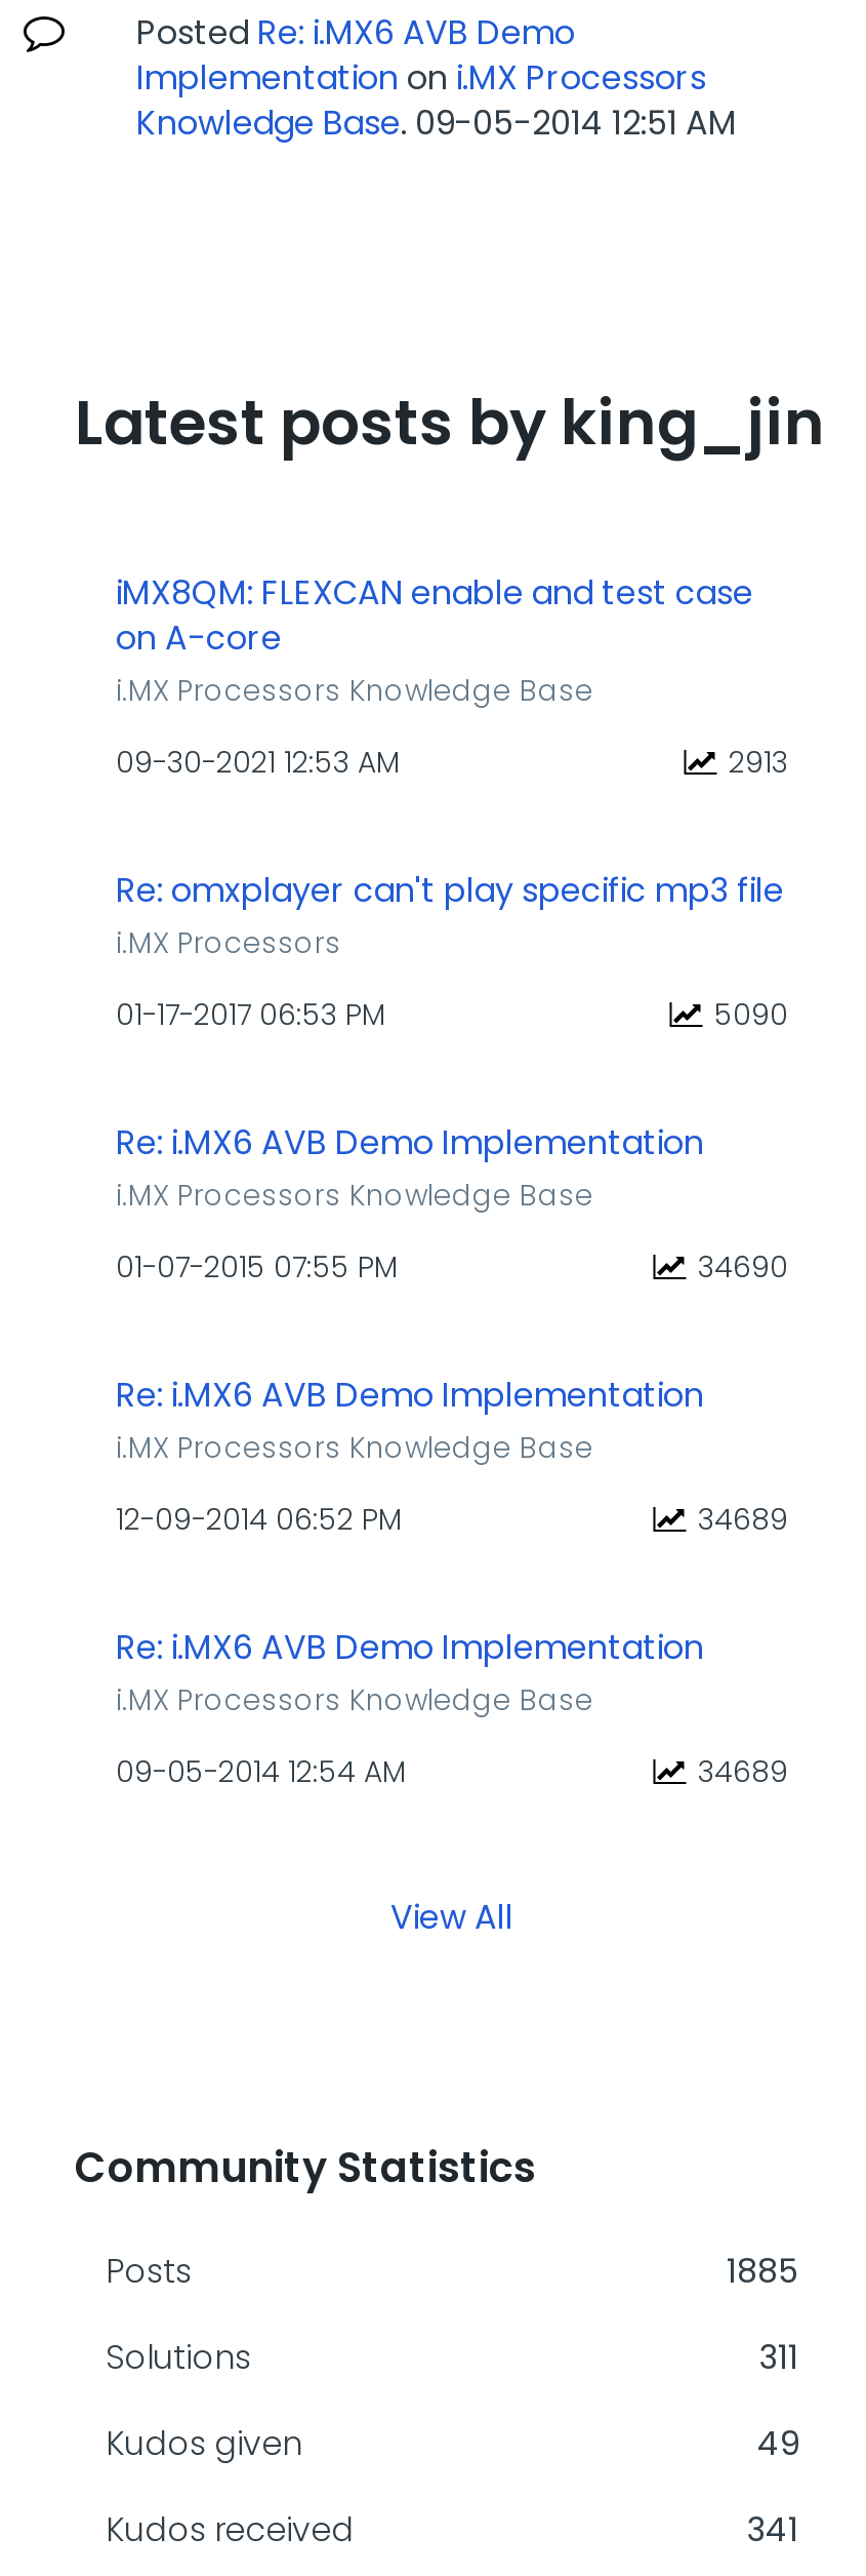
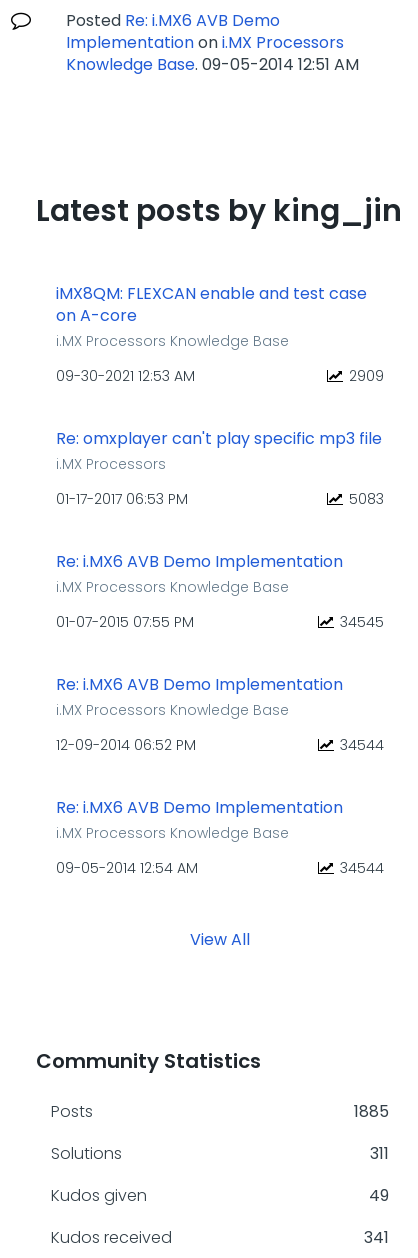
[720,743,788,784] 2913 -> [345,366,384,386] 2909
[706,995,788,1036] 5090 -> [345,489,384,509] 5083
[690,1247,788,1288] 34690 -> [336,612,384,632] 34545
[690,1500,788,1541] 34689 -> [336,735,384,755] 34544
[690,1752,788,1793] 34689 -> [336,858,384,878] 34544

